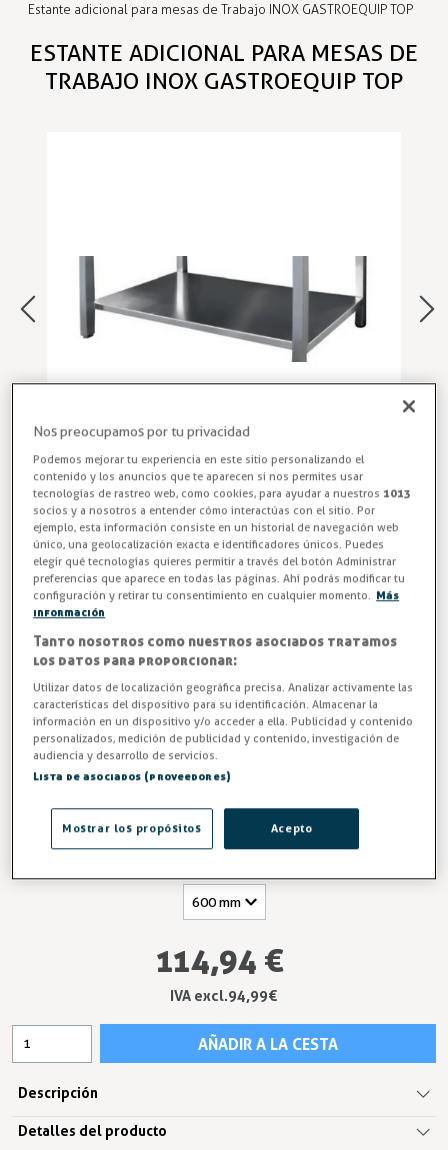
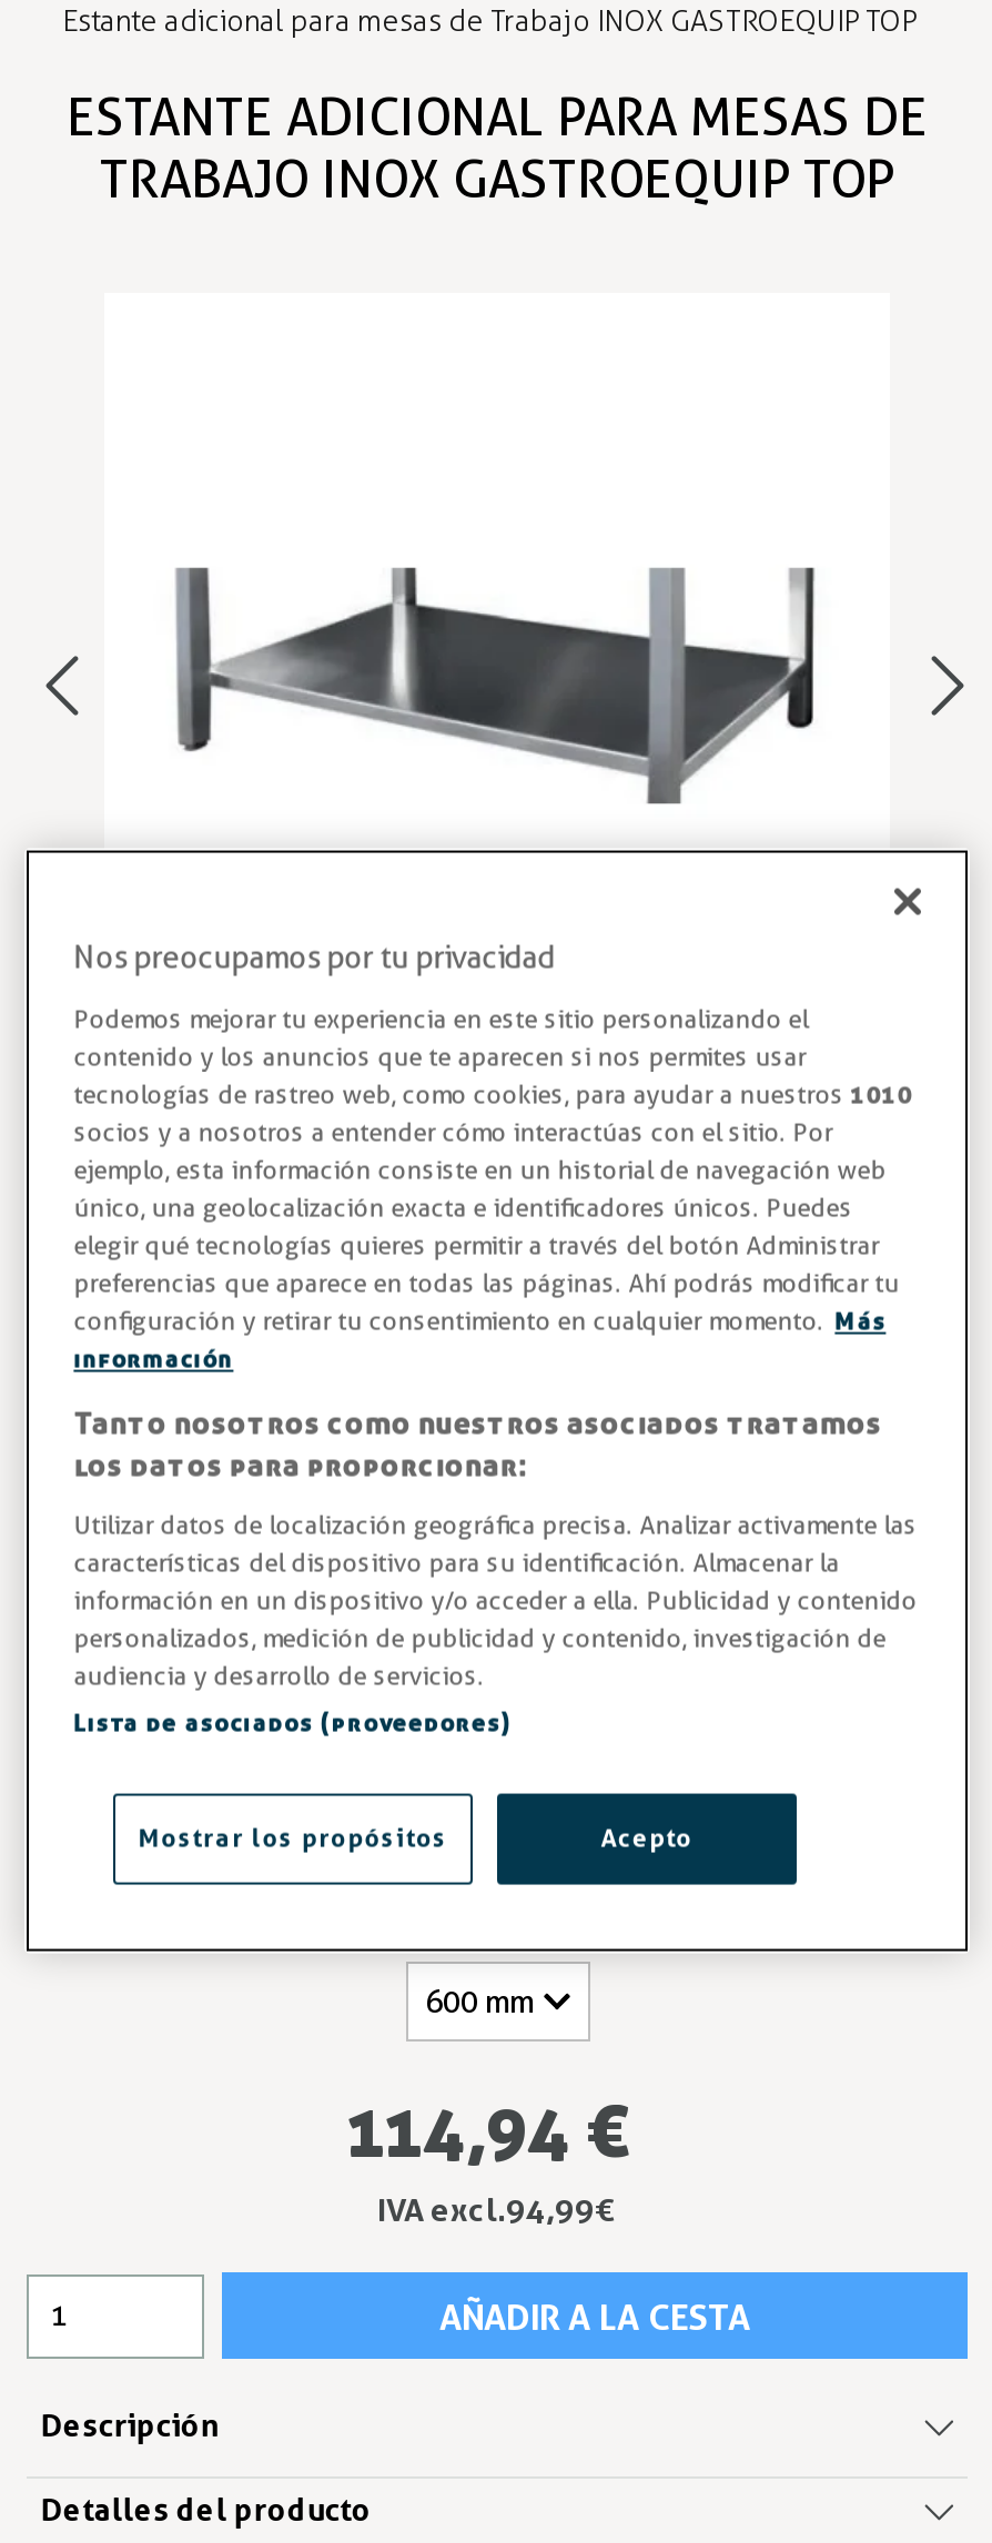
[33,486,410,500] tecnologías de rastreo web, como cookies, para ayudar a nuestros 1013 -> [74,1078,913,1109] tecnologías de rastreo web, como cookies, para ayudar a nuestros 1010

